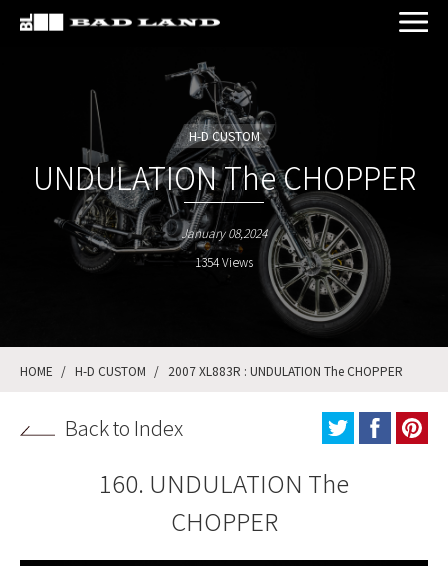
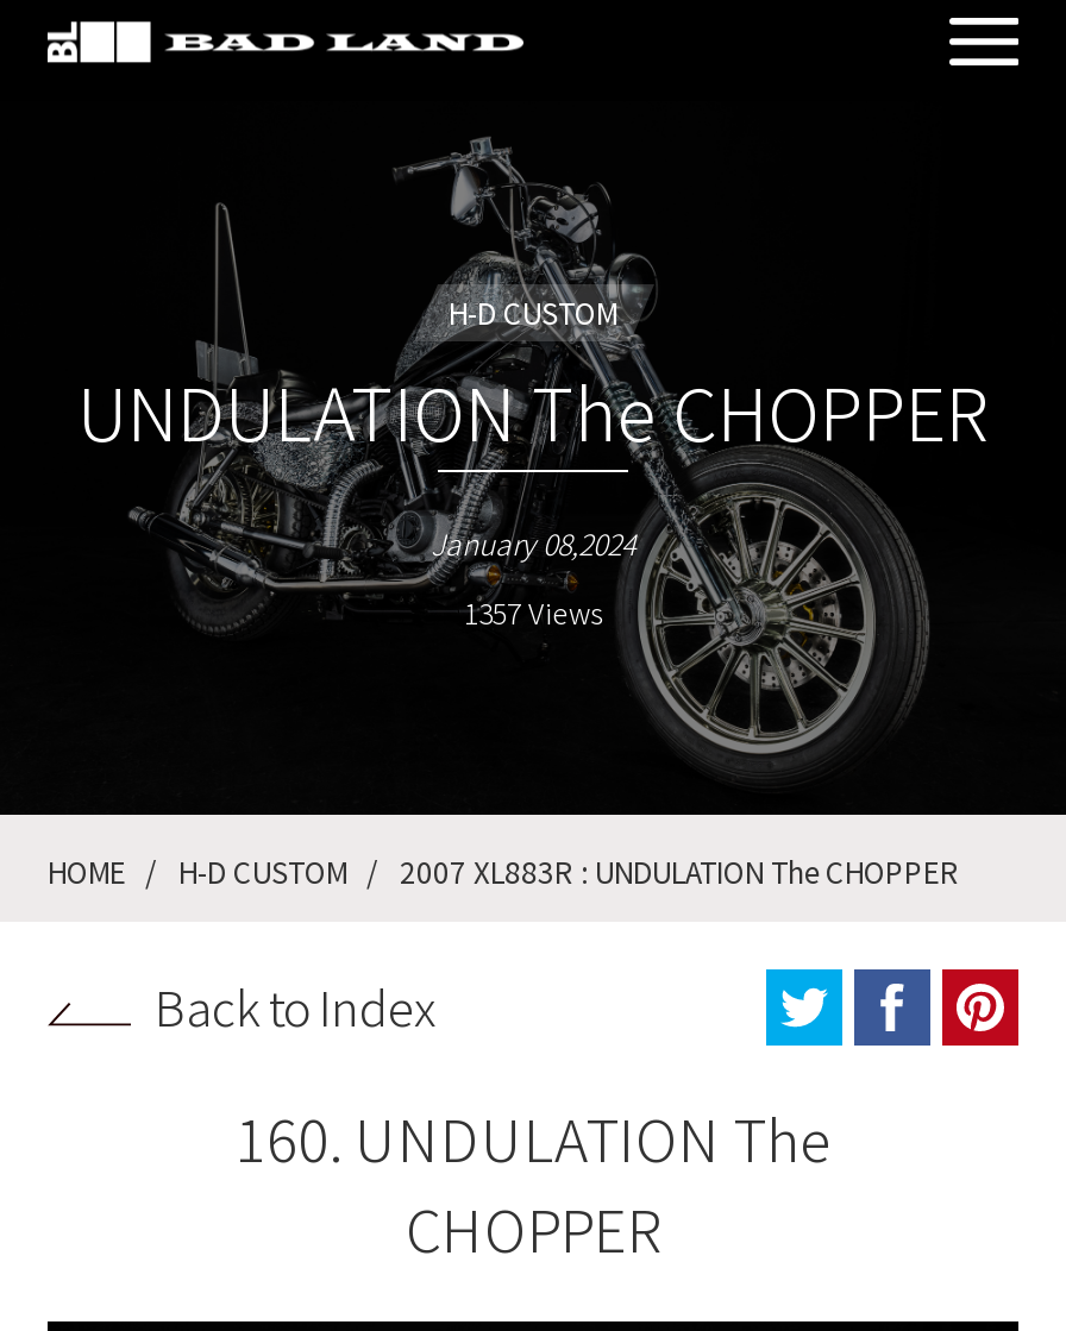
[195,252,253,269] 1354 Views -> [464,590,602,630] 1357 Views

